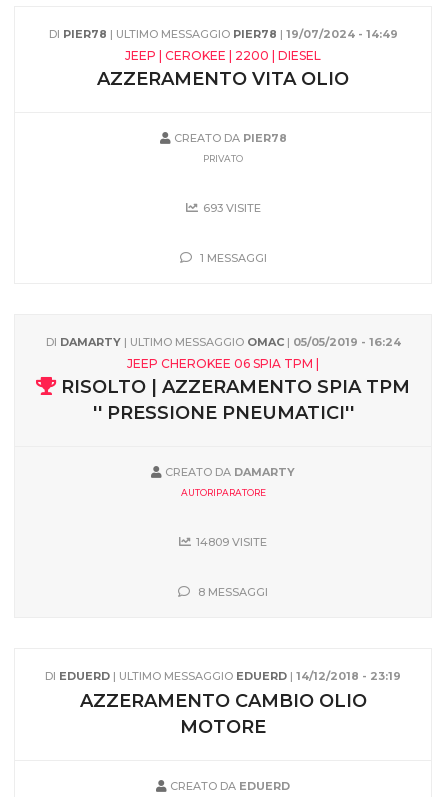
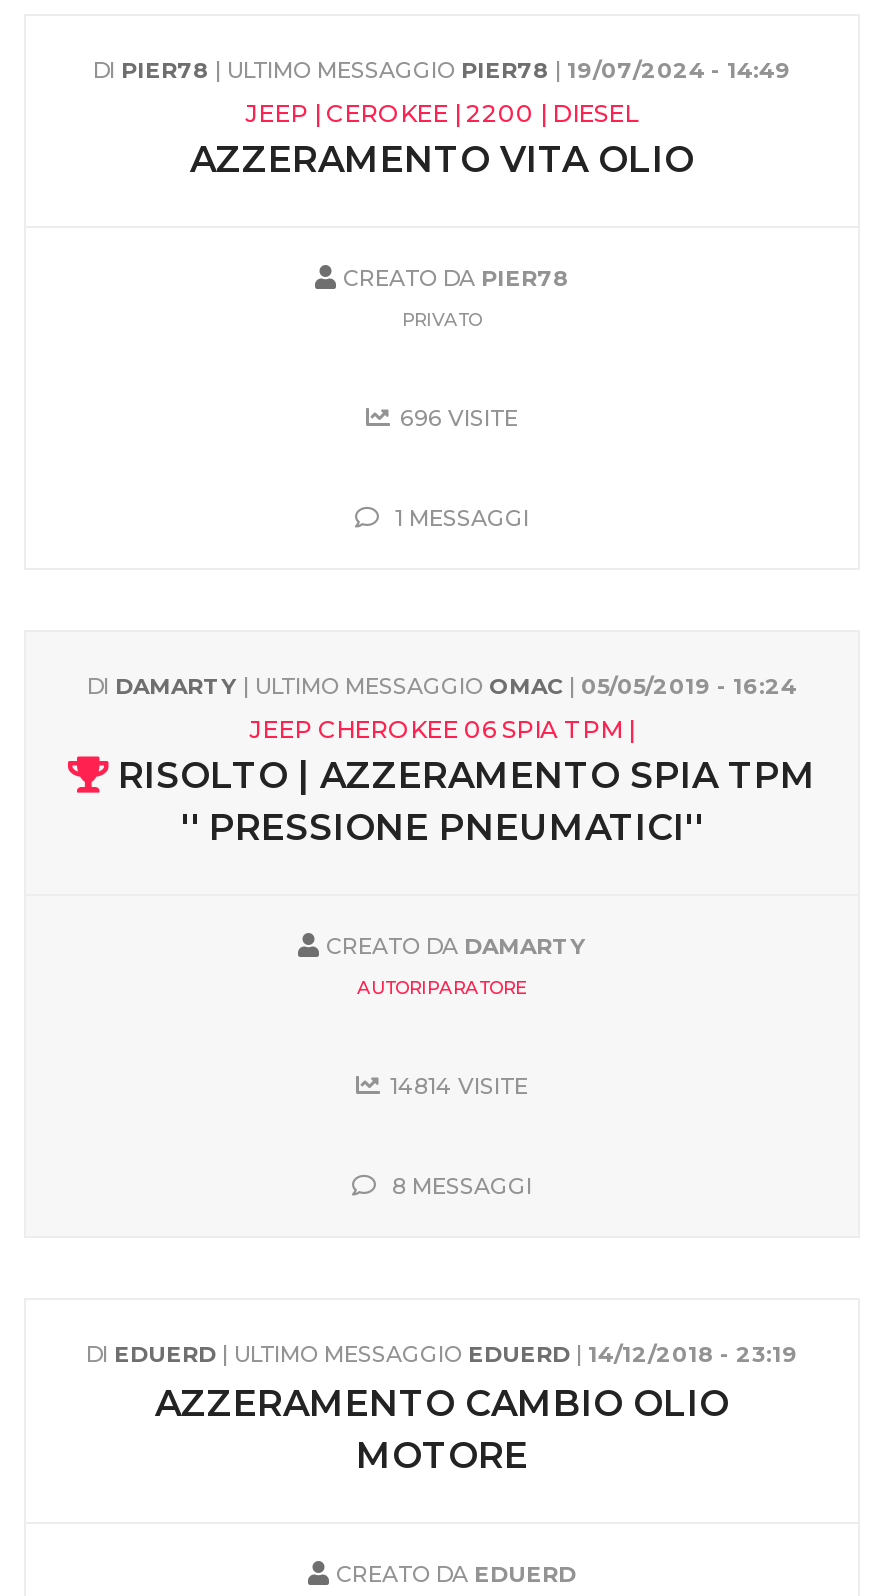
[202,201,260,215] 693 VISITE -> [400,404,518,432] 696 VISITE
[196,535,267,549] 14809 VISITE -> [390,1072,528,1100] 14814 VISITE

